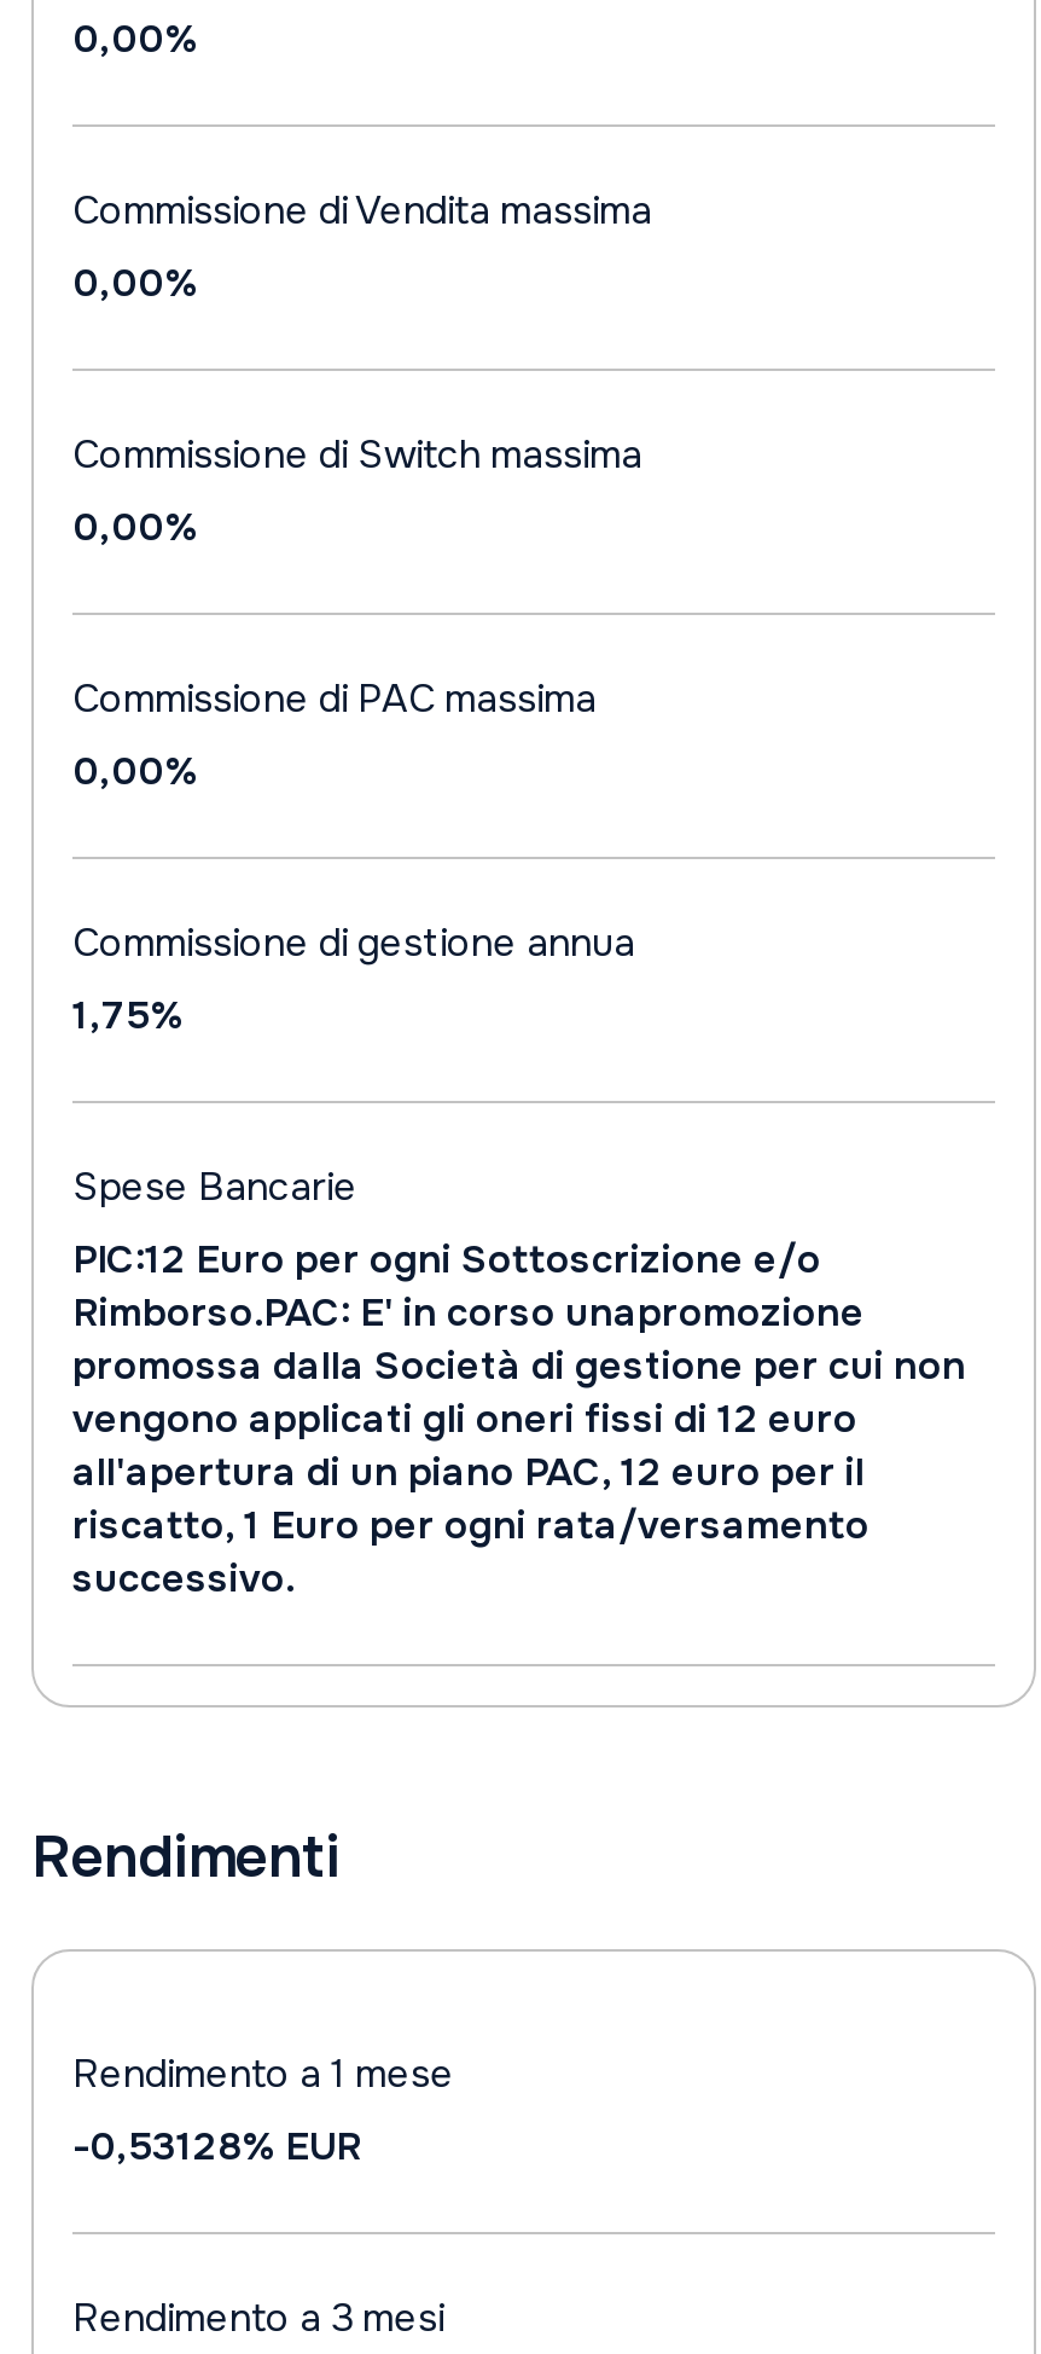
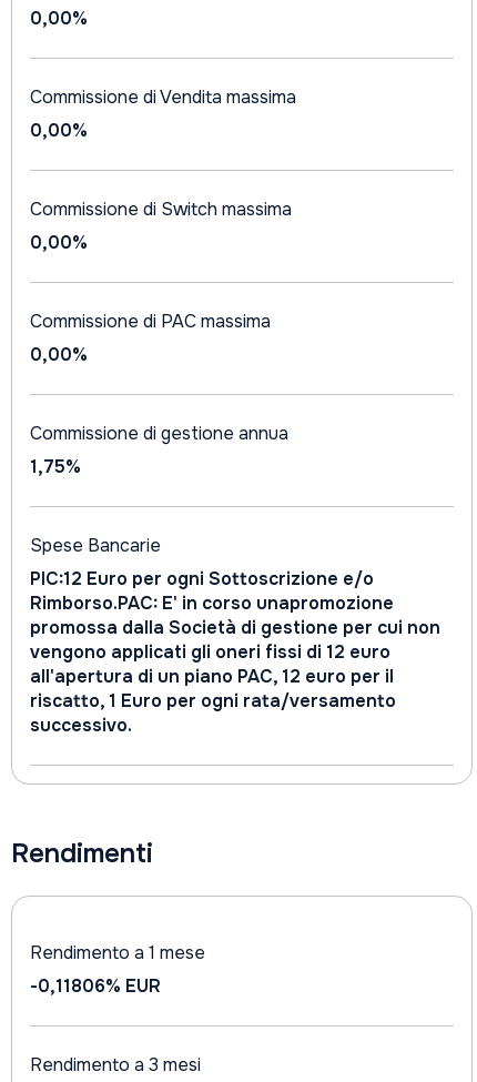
[72,2121,362,2172] -0,53128% EUR -> [30,974,161,998] -0,11806% EUR

